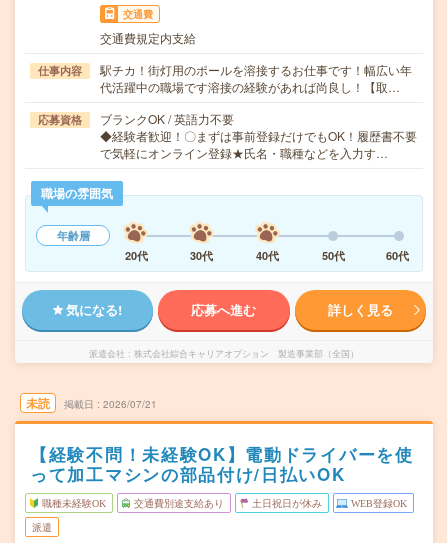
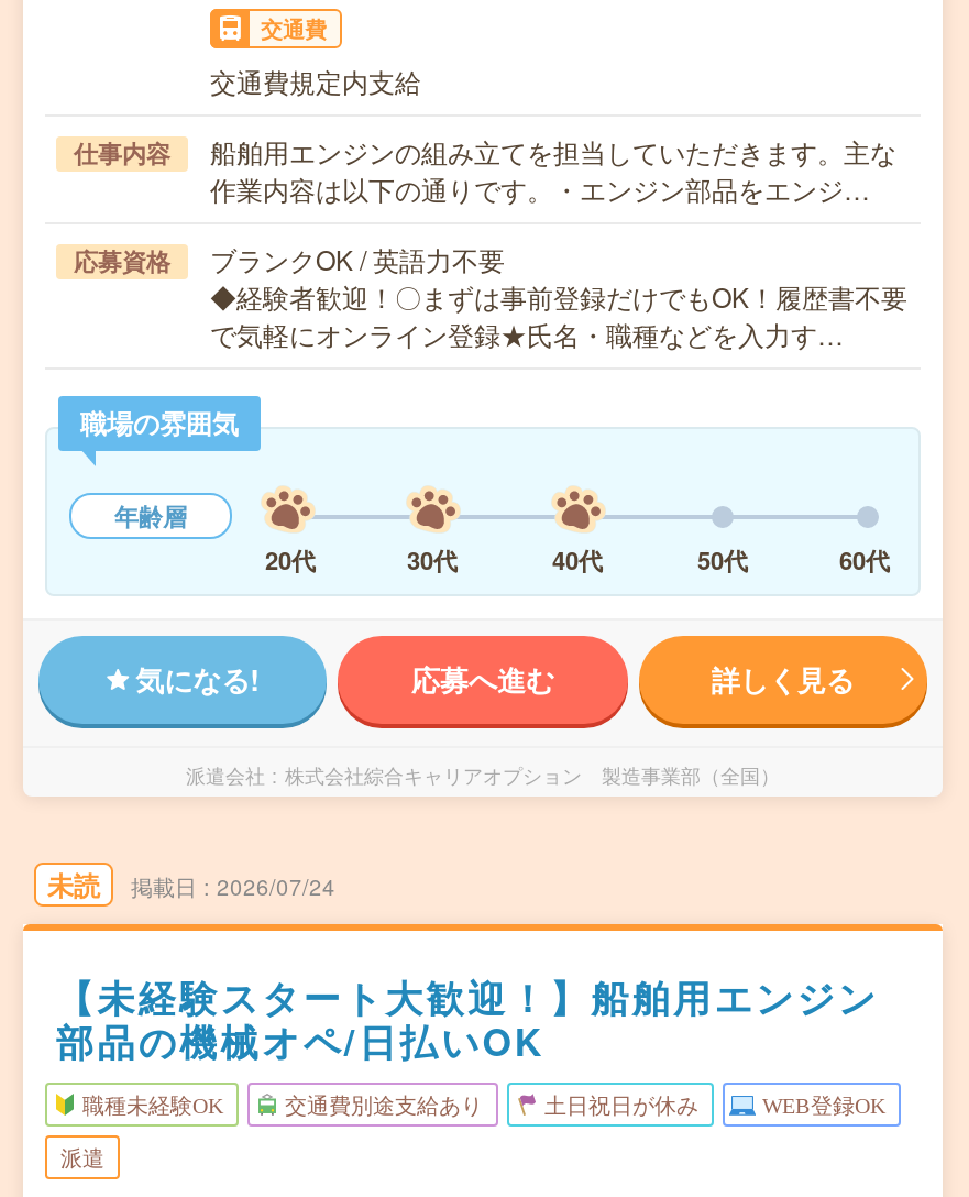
[100,61,412,95] 駅チカ！街灯用のポールを溶接するお仕事です！幅広い年 | 代活躍中の職場です溶接の経験があれば尚良し！【取… -> [210,132,896,207] 船舶用エンジンの組み立てを担当していただきます。主な | 作業内容は以下の通りです。・エンジン部品をエンジ…
[103,397,157,411] 2026/07/21 -> [217,871,335,902] 2026/07/24
[30,442,414,486] 【経験不問！未経験OK】電動ドライバーを使 | って加工マシンの部品付け/日払いOK -> [56,970,879,1067] 【未経験スタート大歓迎！】船舶用エンジン | 部品の機械オペ/日払いOK

